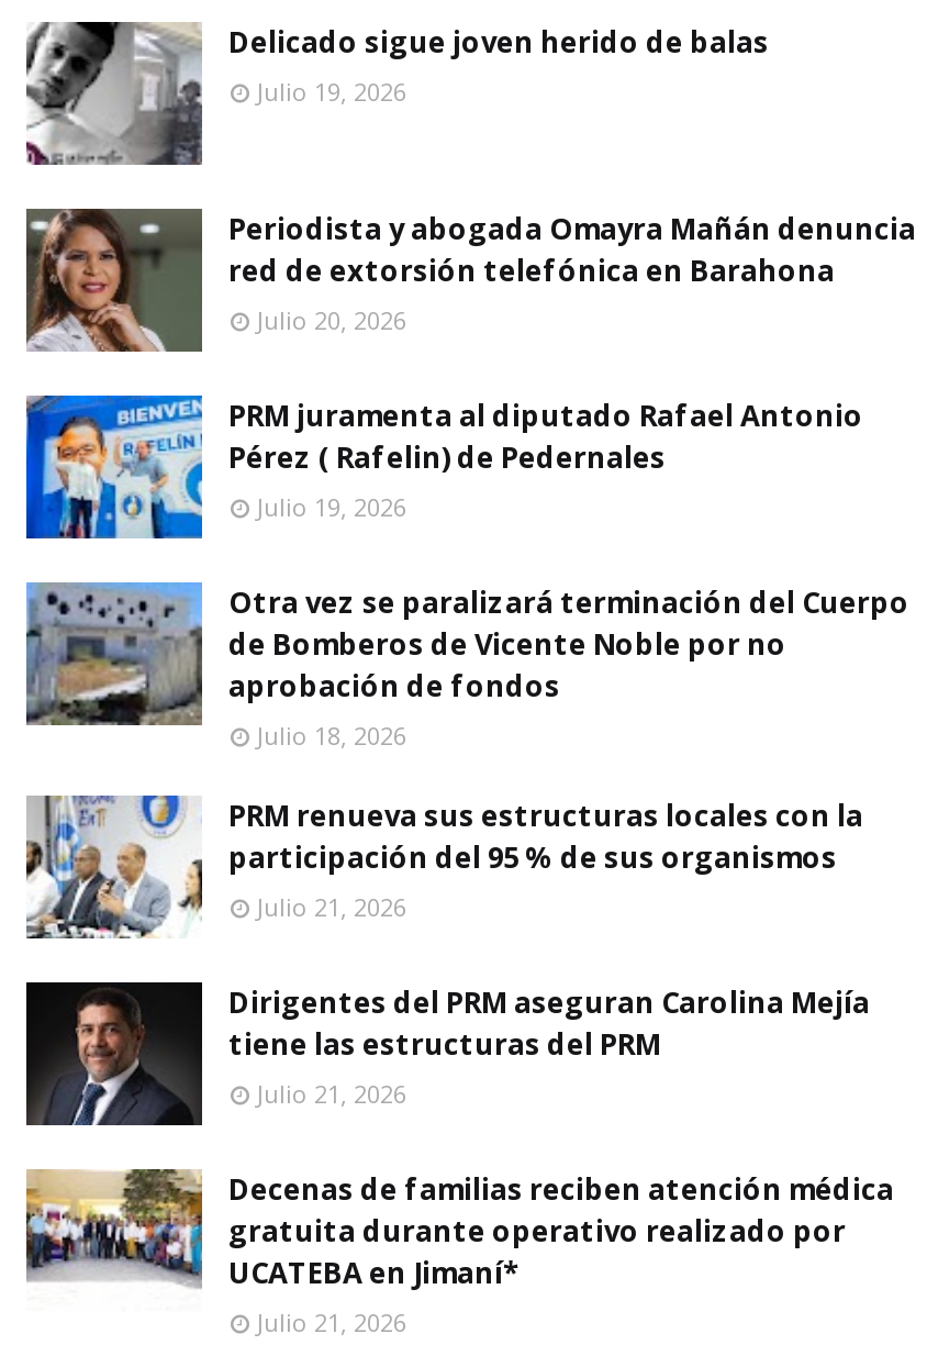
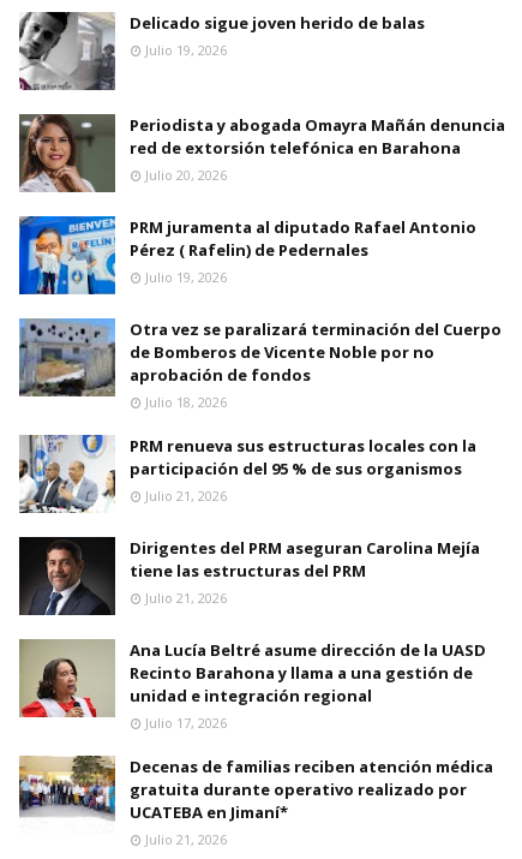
none -> [19,639,486,732] [image] | Ana Lucía Beltré asume dirección de la UASD | Recinto Barahona y llama a una gestión de | unidad e integración regional | Julio 17, 2026

